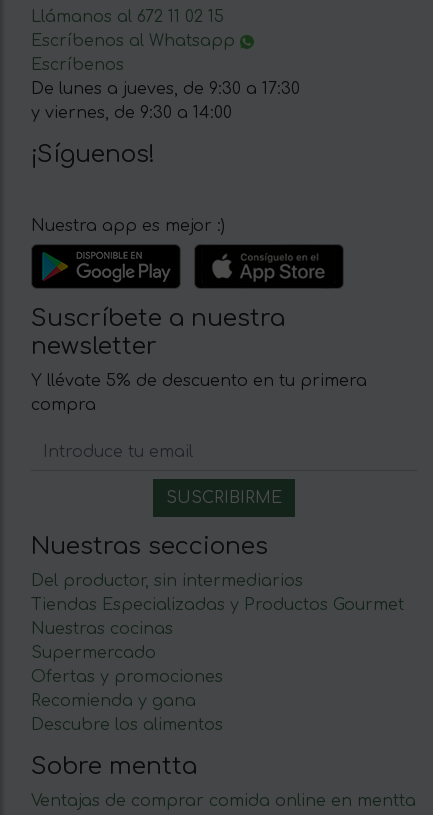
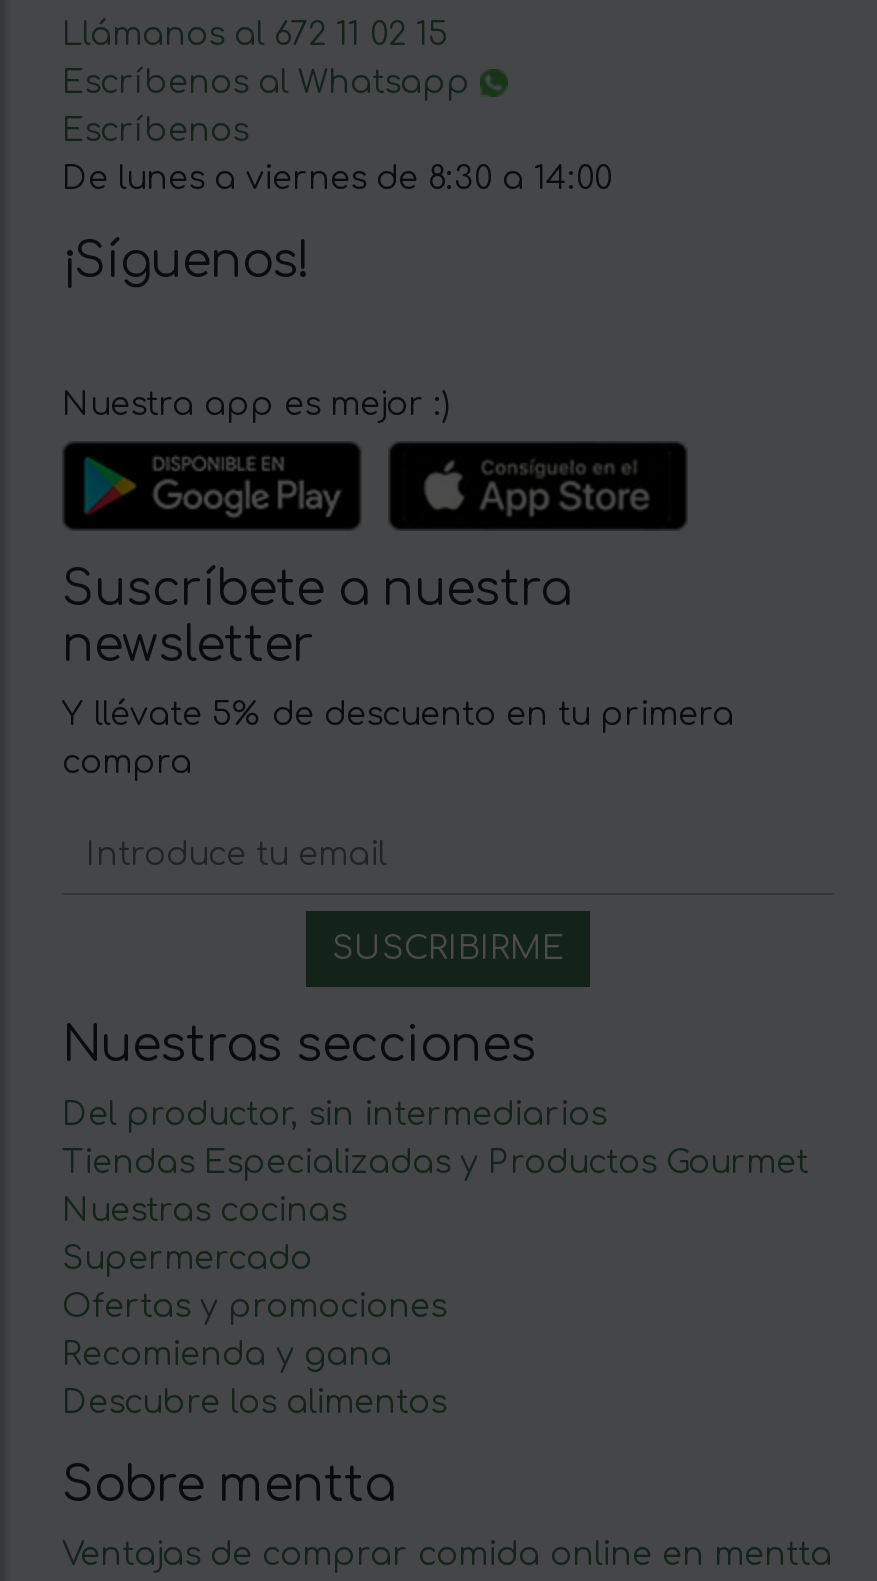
[31,80,300,122] De lunes a jueves, de 9:30 a 17:30 | y viernes, de 9:30 a 14:00 -> [62,160,612,196] De lunes a viernes de 8:30 a 14:00

